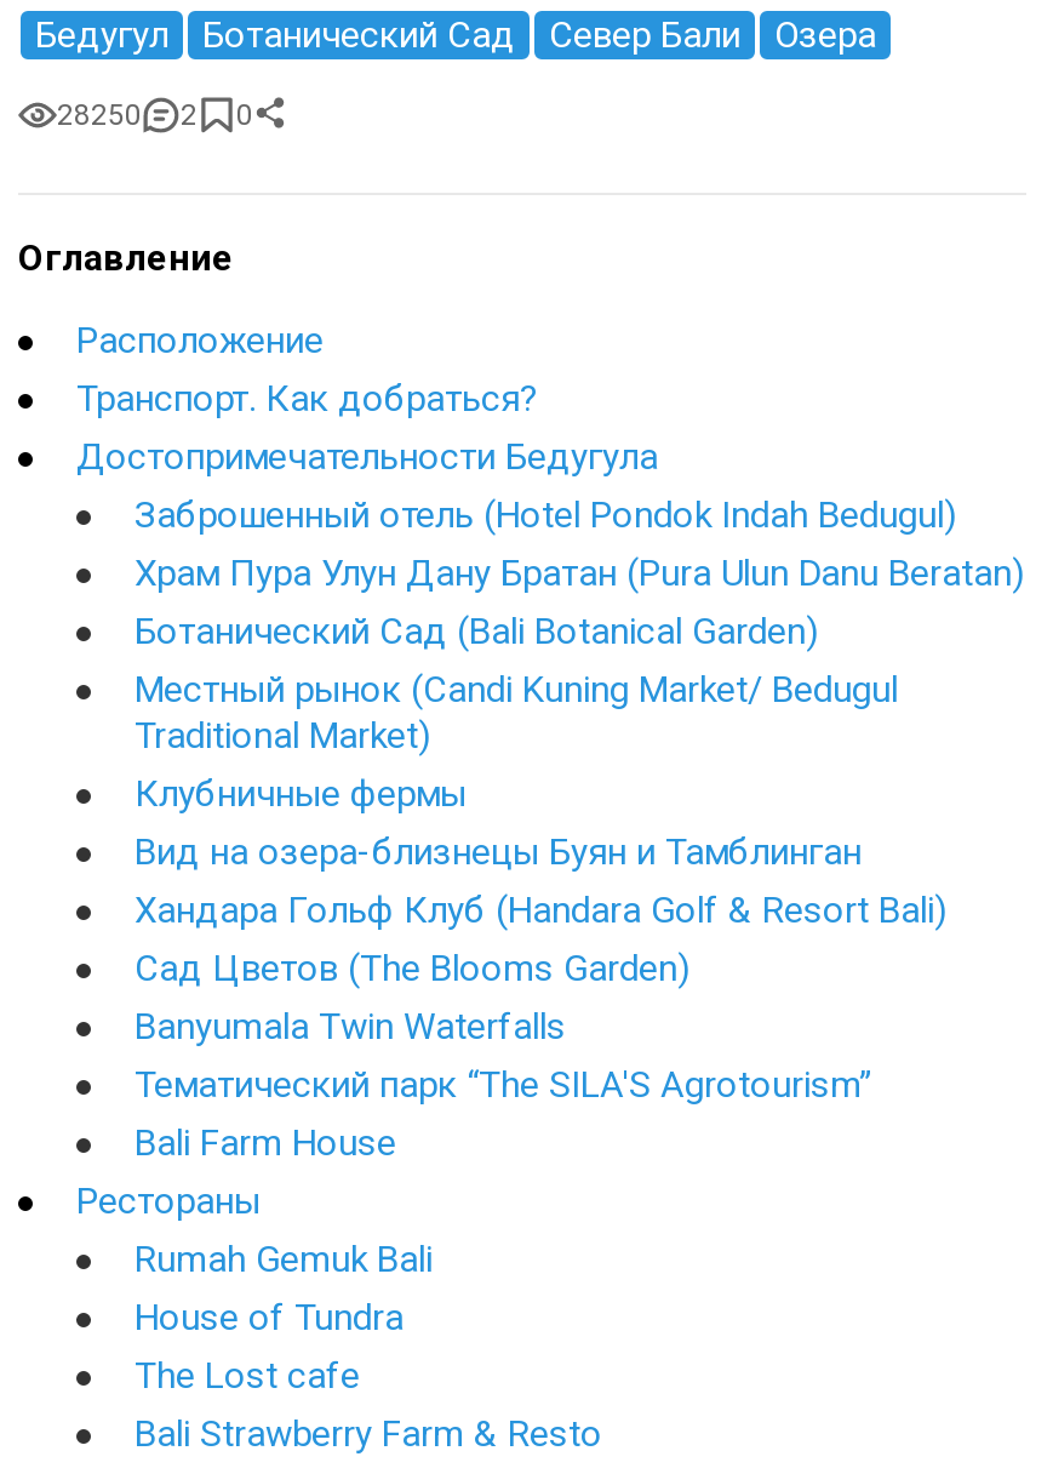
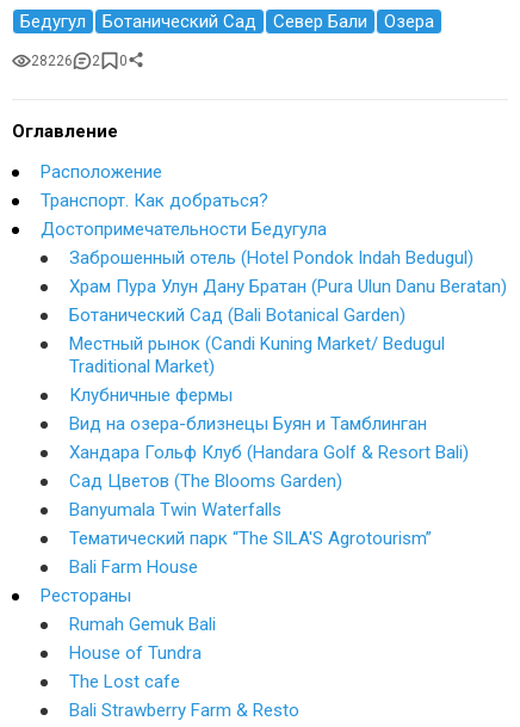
[57,98,253,132] 28250 2 0 -> [31,53,128,69] 28226 2 0

